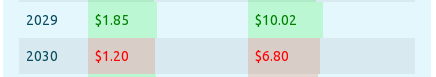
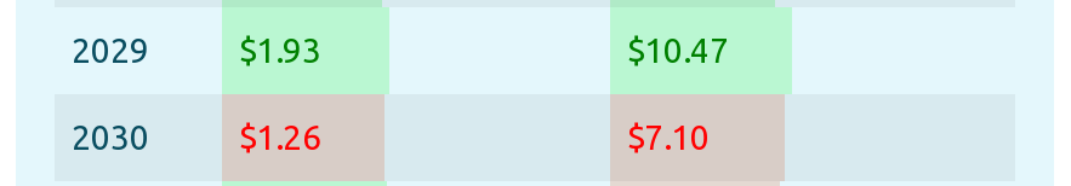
[95,12,129,28] $1.85 -> [239,31,321,70] $1.93
[255,12,297,28] $10.02 -> [627,31,729,70] $10.47
[95,48,129,64] $1.20 -> [239,118,321,157] $1.26
[255,48,289,64] $6.80 -> [627,118,710,157] $7.10

